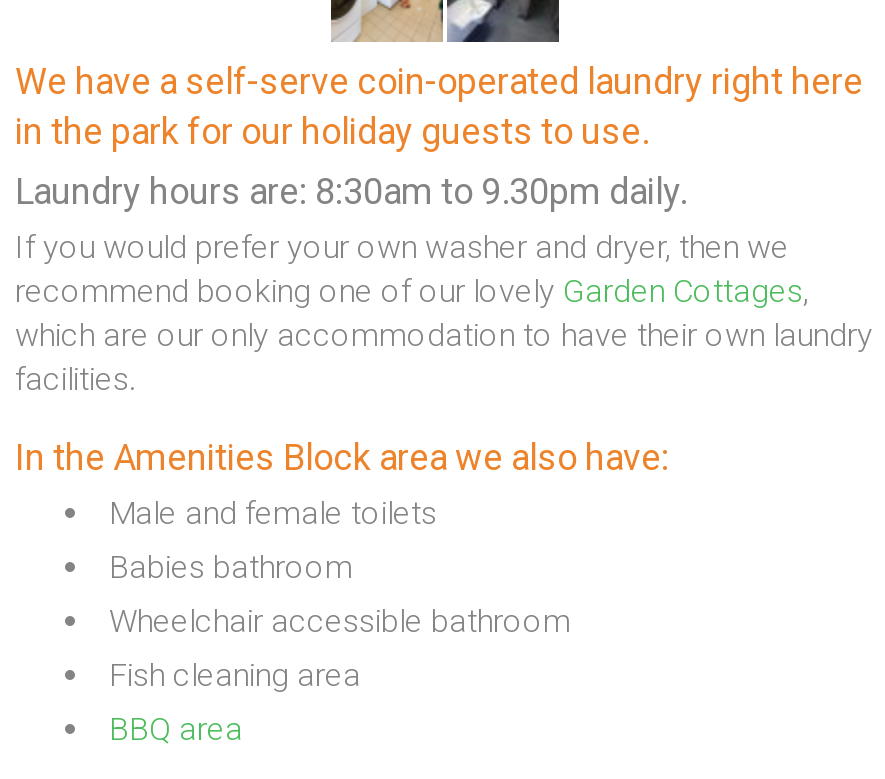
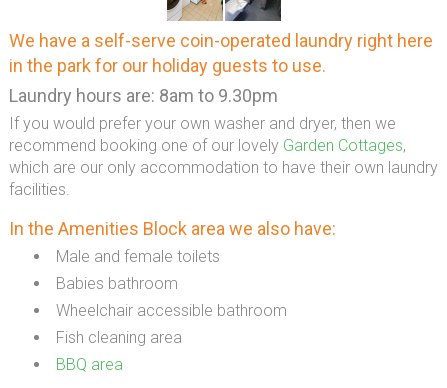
[15,170,687,212] Laundry hours are: 8:30am to 9.30pm daily. -> [9,85,278,106] Laundry hours are: 8am to 9.30pm

